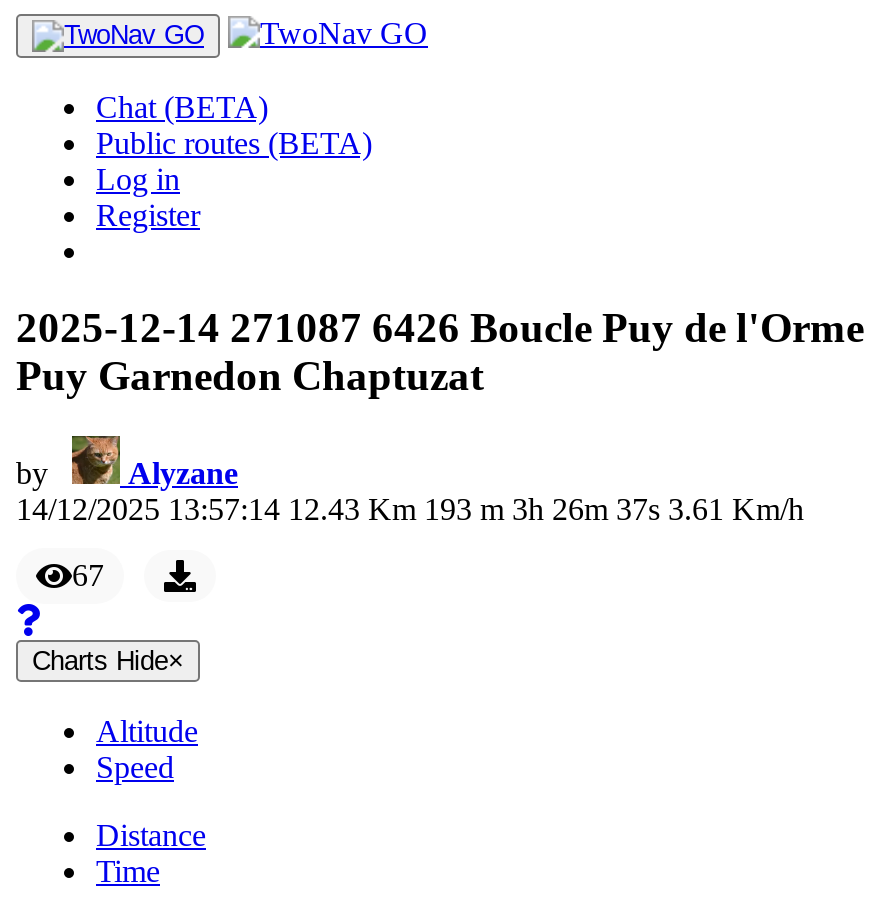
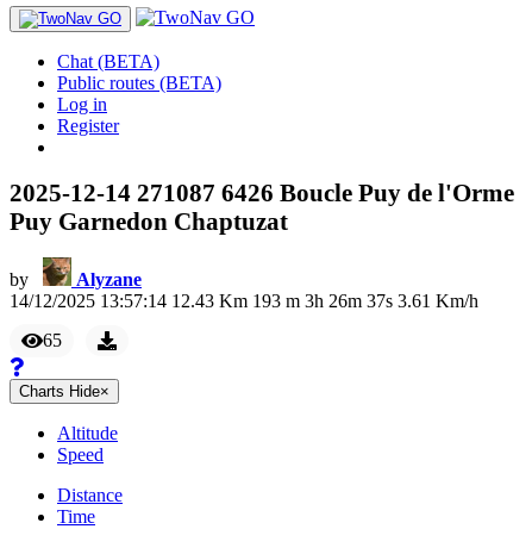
[72,557,104,591] 67 -> [43,329,62,350] 65

